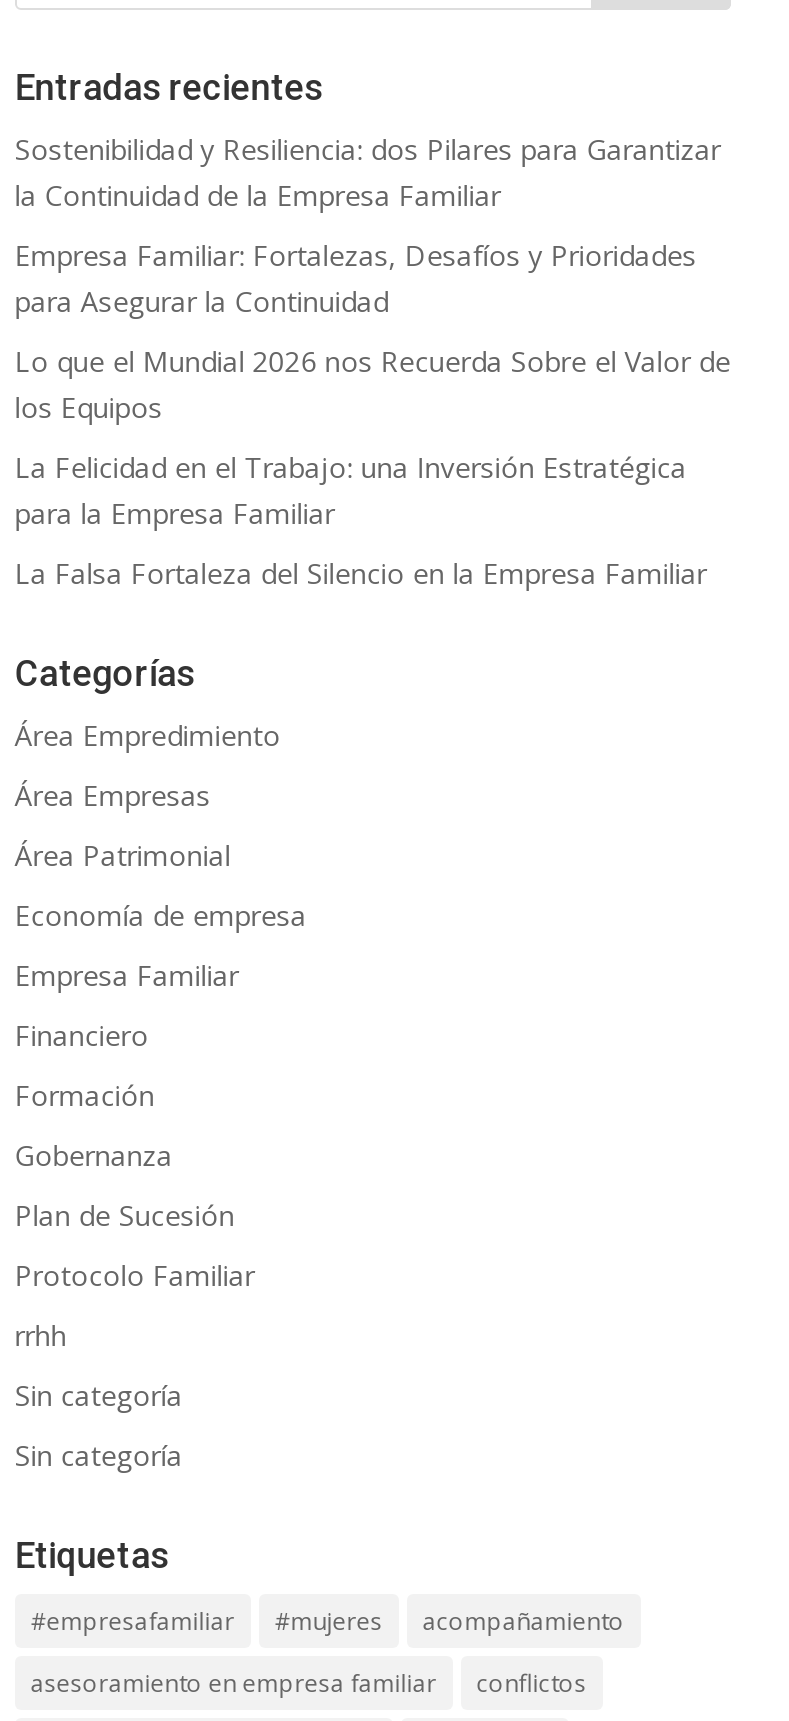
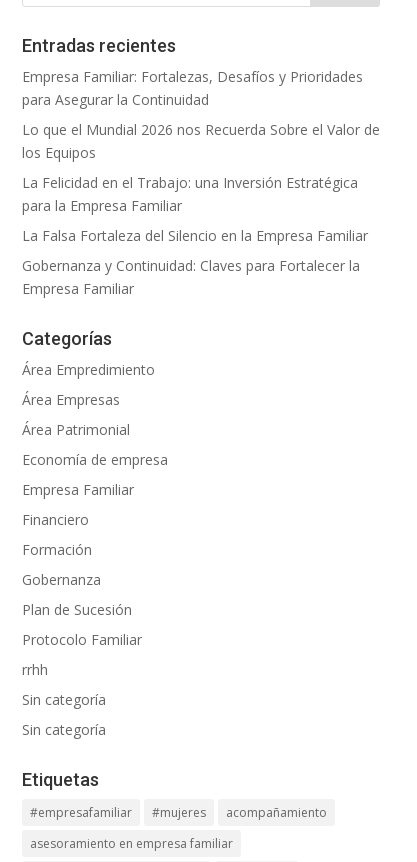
[15,131,721,215] Sostenibilidad y Resiliencia: dos Pilares para Garantizar | la Continuidad de la Empresa Familiar -> none
moved [15,237,731,593] -> [22,67,380,245]: Empresa Familiar: Fortalezas, Desafíos y Prioridades | para Asegurar la Continuidad | Lo que el Mundial 2026 nos Recuerda Sobre el Valor de | los Equipos | La Felicidad en el Trabajo: una Inversión Estratégica | para la Empresa Familiar | La Falsa Fortaleza del Silencio en la Empresa Familiar
none -> [22,256,360,298] Gobernanza y Continuidad: Claves para Fortalecer la | Empresa Familiar
[477,1667,587,1701] conflictos -> none

